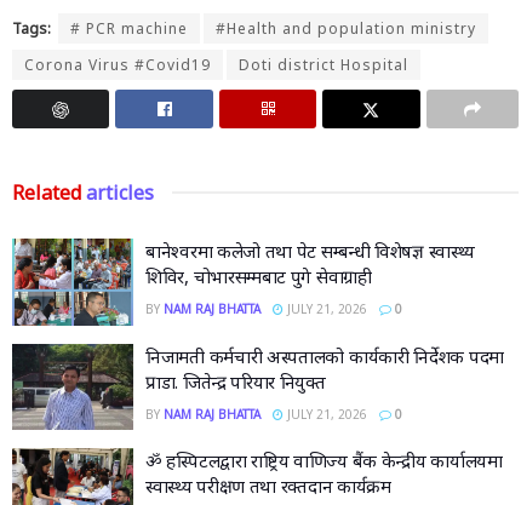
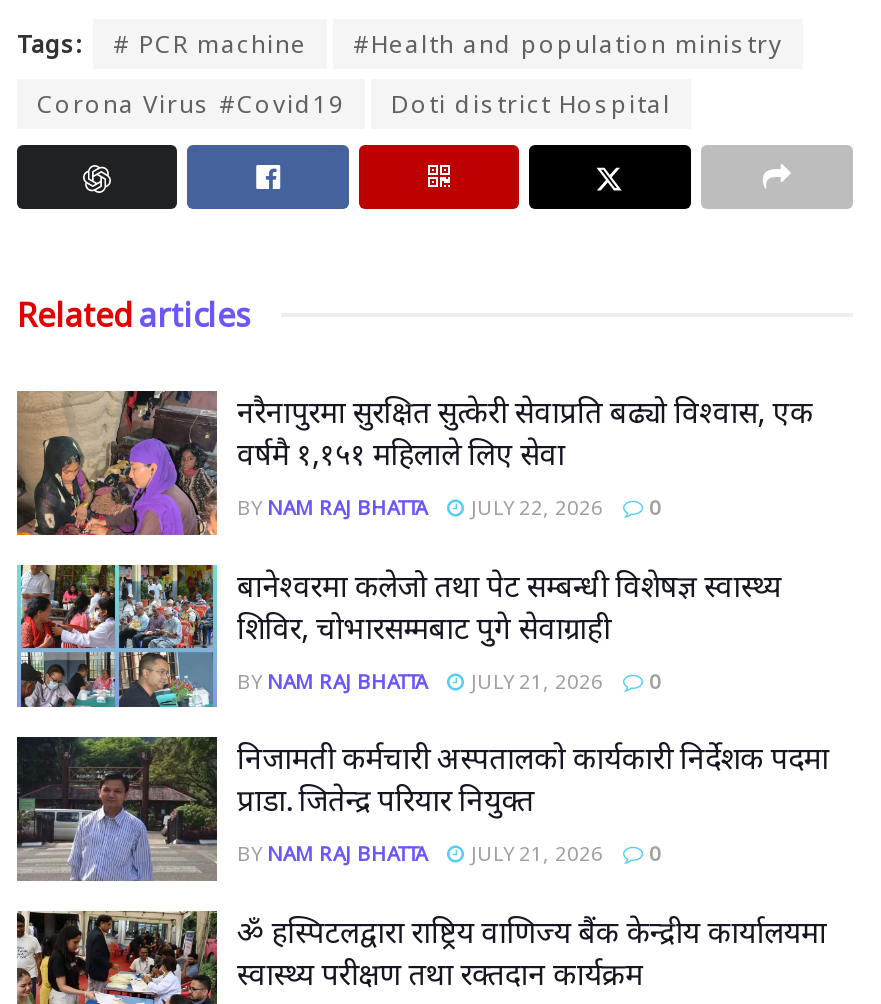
none -> [15,389,813,537] [image] | नरैनापुरमा सुरक्षित सुत्केरी सेवाप्रति बढ्यो विश्वास, एक | वर्षमै १,१५१ महिलाले लिए सेवा | BY NAM RAJ BHATTA | JULY 22, 2026 | 0

